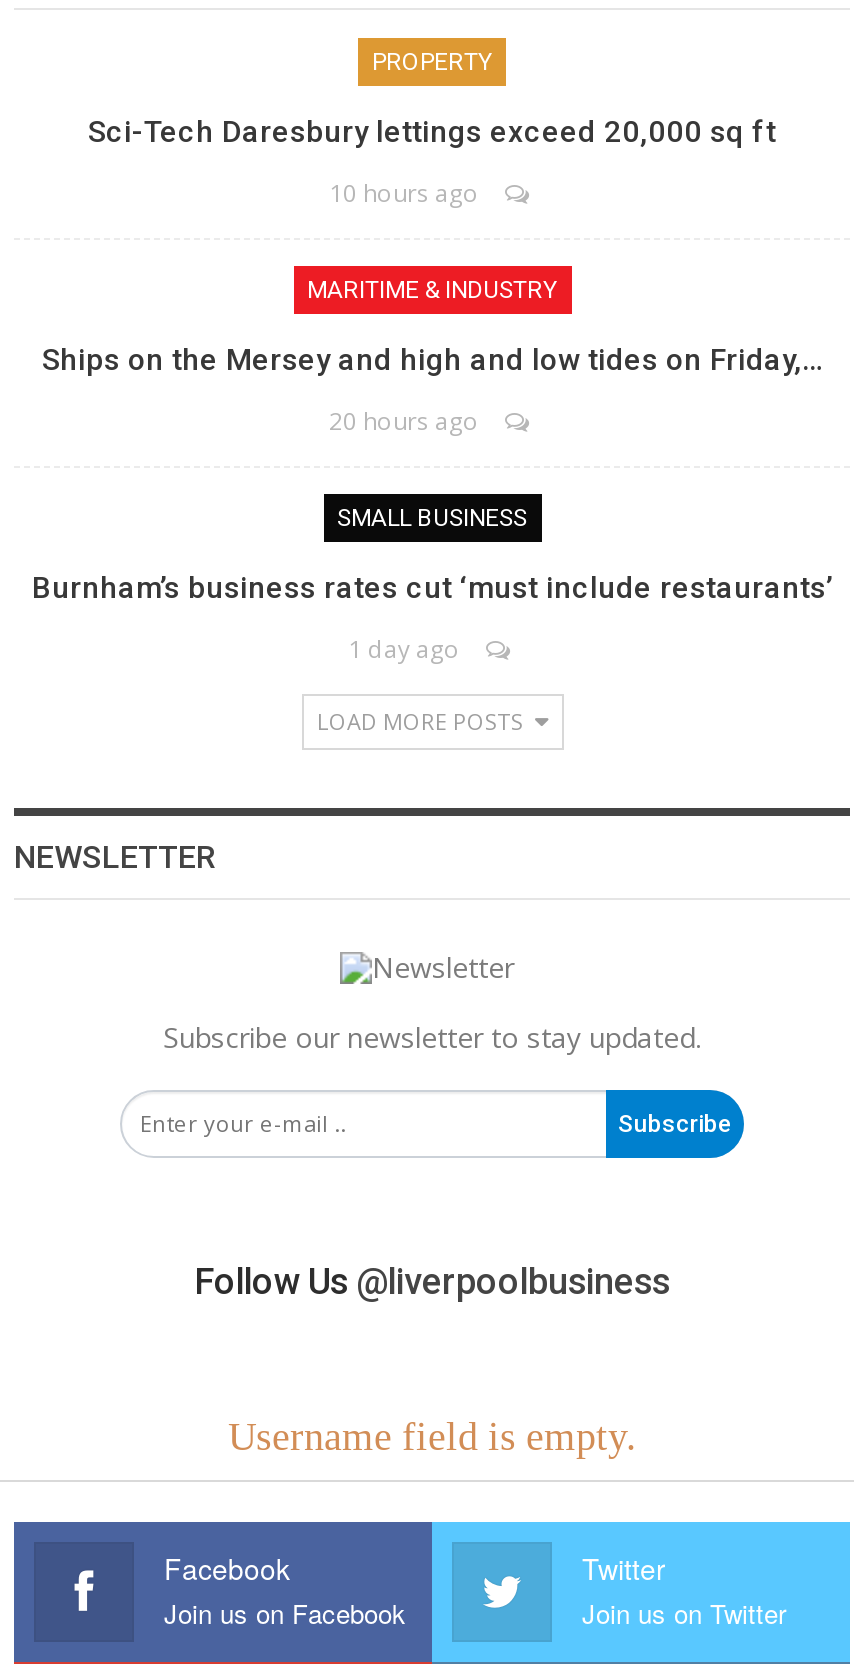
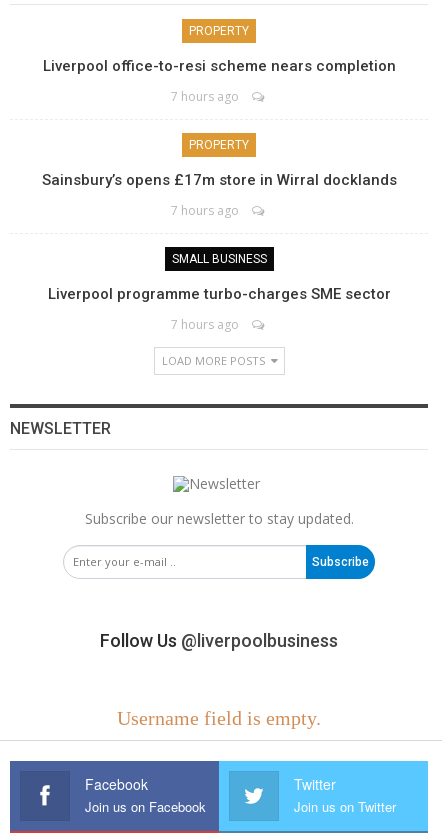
[88,113,776,149] Sci-Tech Daresbury lettings exceed 20,000 sq ft -> [42,56,395,74] Liverpool office-to-resi scheme nears completion
[329,175,479,209] 10 hours ago -> [171,87,239,104] 7 hours ago
[307,275,557,303] MARITIME & INDUSTRY -> [189,137,249,151] PROPERTY
[42,341,822,377] Ships on the Mersey and high and low tides on Friday,… -> [41,170,396,188] Sainsbury’s opens £17m store in Wirral docklands
[329,403,479,437] 20 hours ago -> [171,201,239,218] 7 hours ago
[32,569,832,605] Burnham’s business rates cut ‘must include restaurants’ -> [47,284,390,302] Liverpool programme turbo-charges SME sector
[348,631,460,665] 1 day ago -> [171,315,239,332] 7 hours ago

